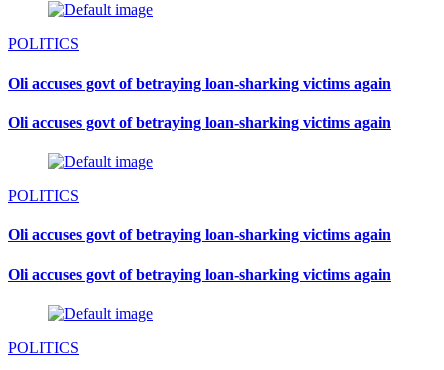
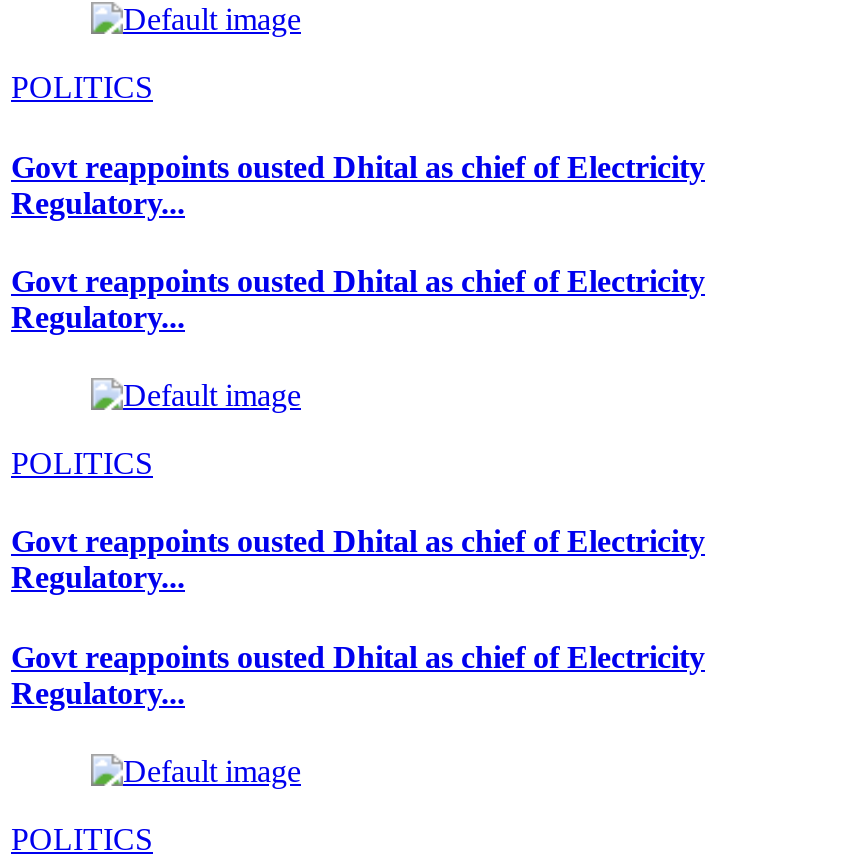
[8,75,391,92] Oli accuses govt of betraying loan-sharking victims again -> [11,149,705,219] Govt reappoints ousted Dhital as chief of Electricity | Regulatory...
[8,114,391,131] Oli accuses govt of betraying loan-sharking victims again -> [11,264,705,334] Govt reappoints ousted Dhital as chief of Electricity | Regulatory...
[8,226,391,243] Oli accuses govt of betraying loan-sharking victims again -> [11,525,705,595] Govt reappoints ousted Dhital as chief of Electricity | Regulatory...
[8,266,391,283] Oli accuses govt of betraying loan-sharking victims again -> [11,639,705,709] Govt reappoints ousted Dhital as chief of Electricity | Regulatory...

